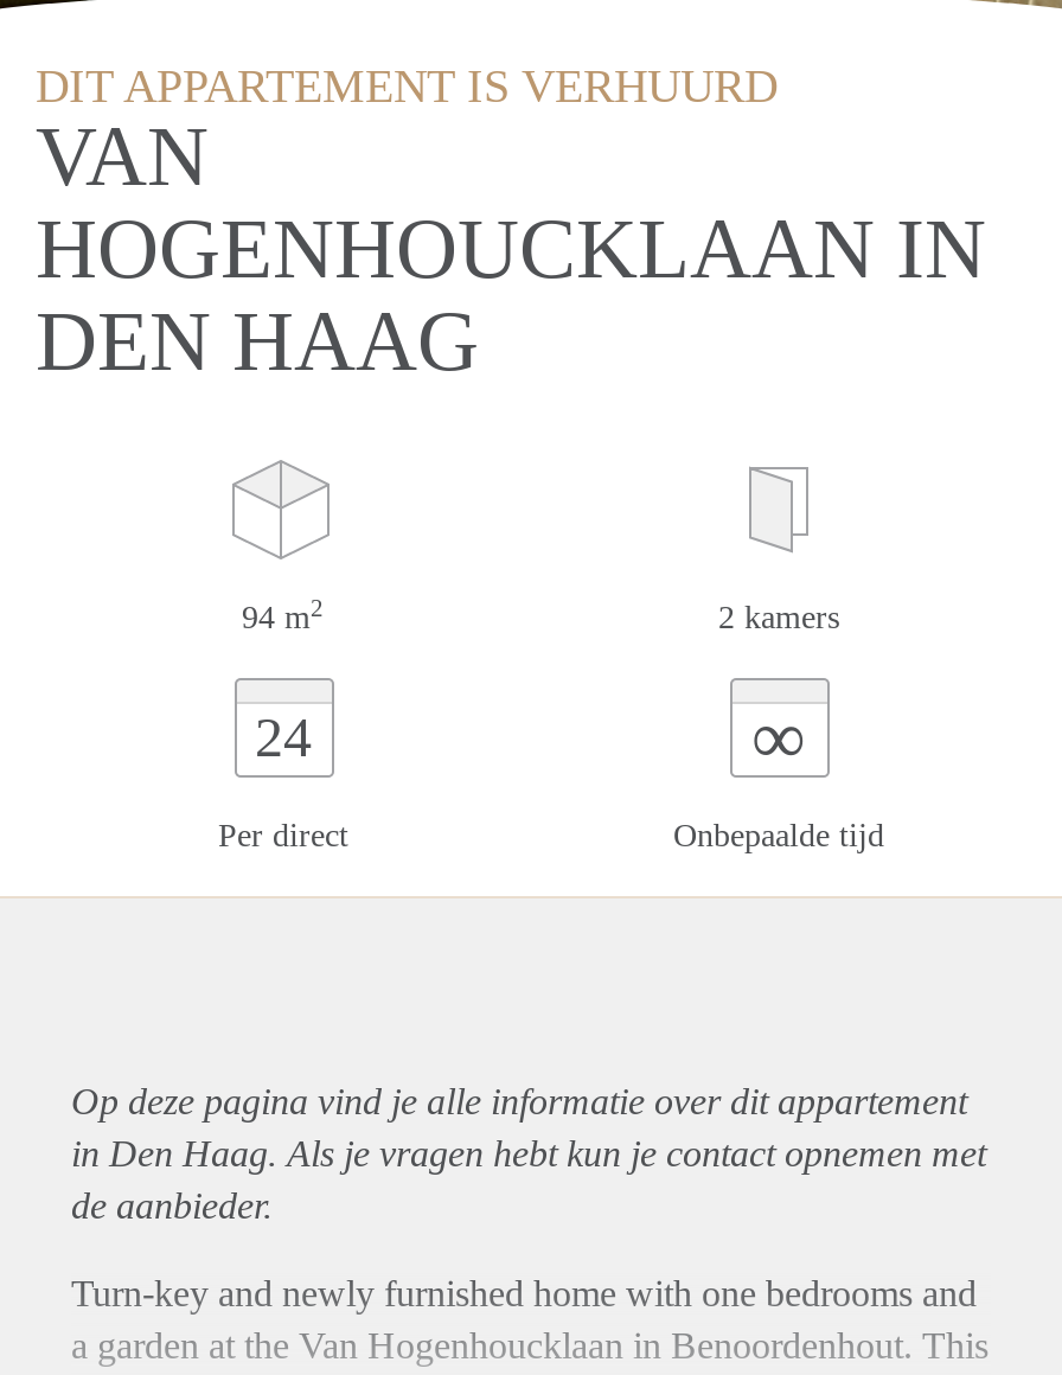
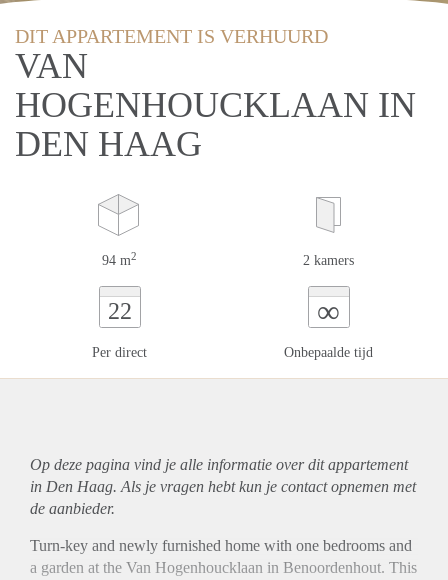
[255,707,312,769] 24 -> [107,298,131,324] 22

